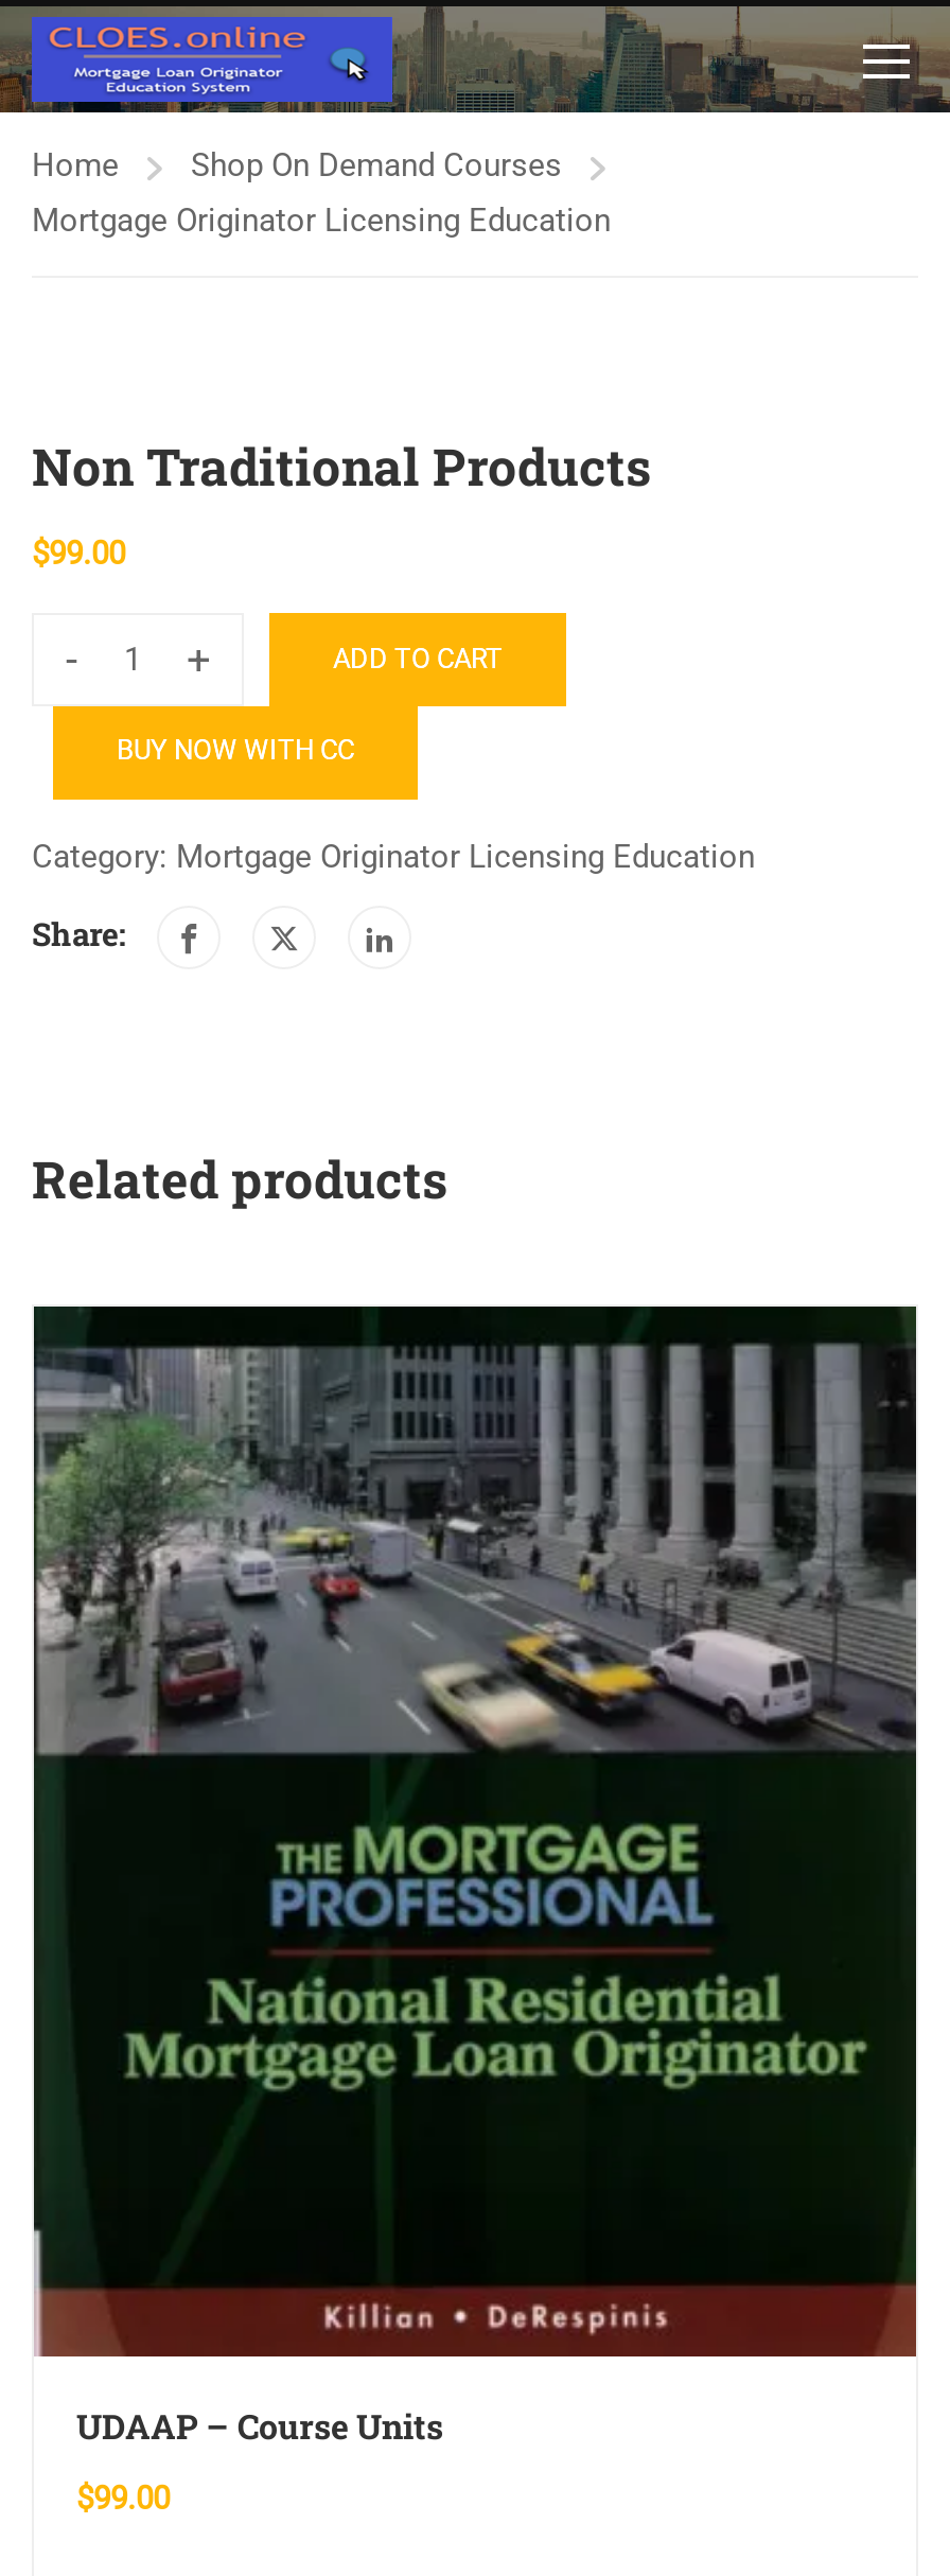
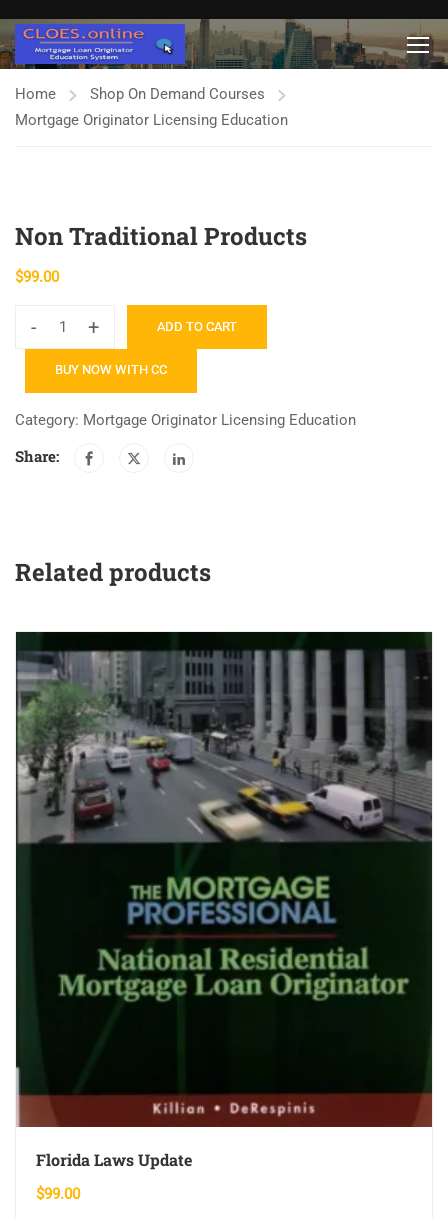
[76,2404,443,2448] UDAAP – Course Units -> [36,1149,192,1170] Florida Laws Update

